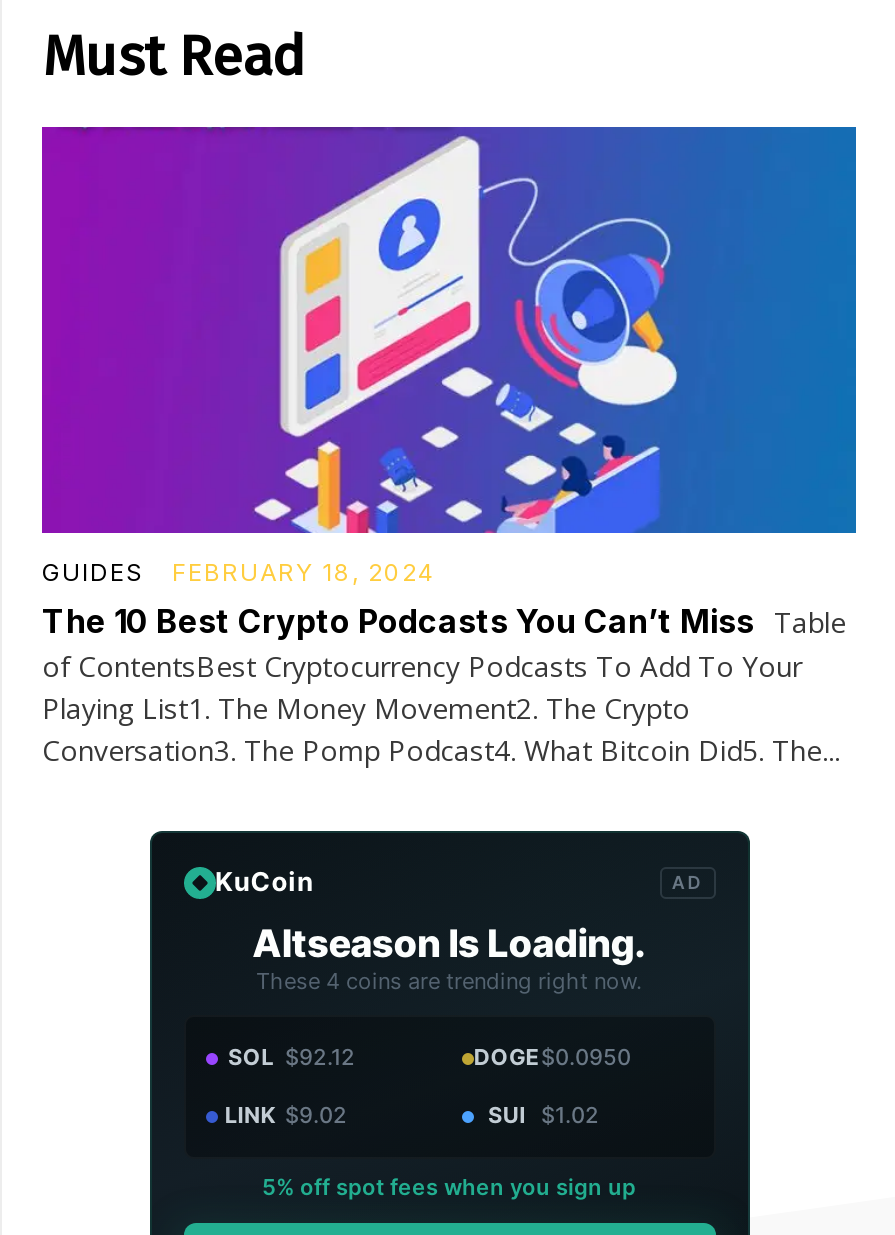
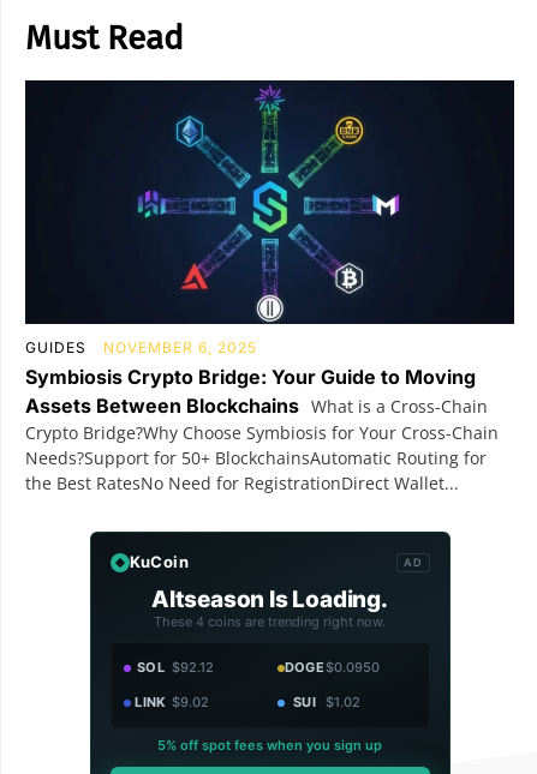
[40,125,858,770] [image] | FEBRUARY 18, 2024 | The 10 Best Crypto Podcasts You Can’t Miss Table | of ContentsBest Cryptocurrency Podcasts To Add To Your | Playing List1. The Money Movement2. The Crypto | Conversation3. The Pomp Podcast4. What Bitcoin Did5. The... -> [24,79,515,495] [image] | NOVEMBER 6, 2025 | Symbiosis Crypto Bridge: Your Guide to Moving | Assets Between Blockchains What is a Cross-Chain | Crypto Bridge?Why Choose Symbiosis for Your Cross-Chain | Needs?Support for 50+ BlockchainsAutomatic Routing for | the Best RatesNo Need for RegistrationDirect Wallet...

